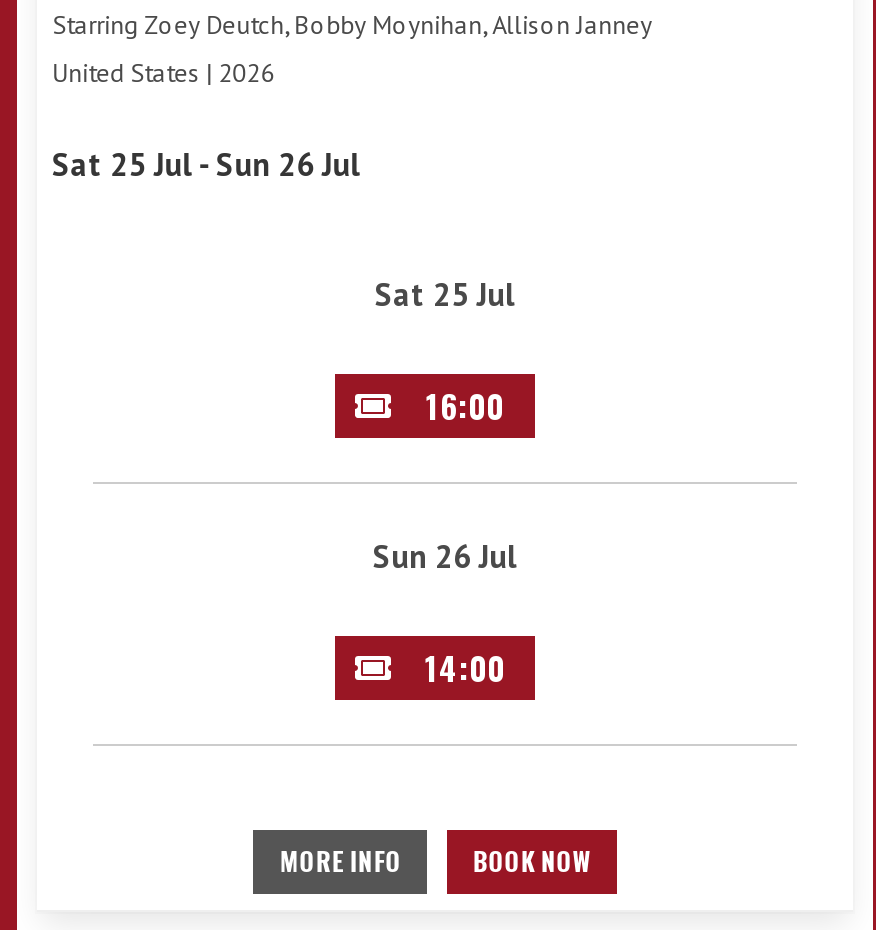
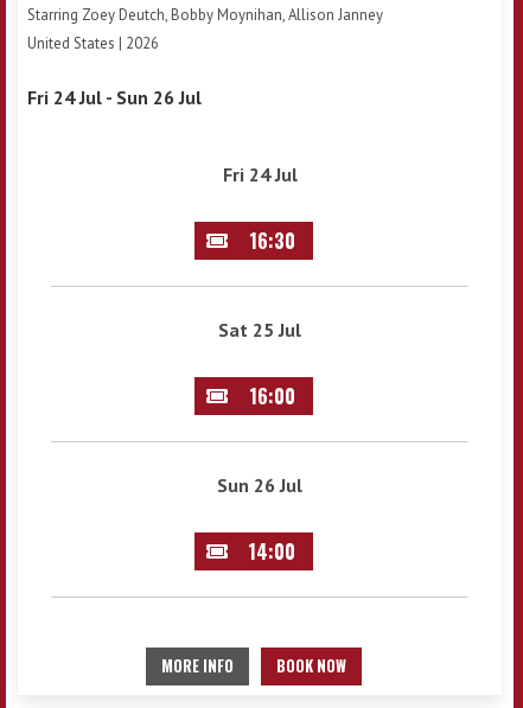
[52,143,360,183] Sat 25 Jul - Sun 26 Jul -> [27,85,297,255] Fri 24 Jul - Sun 26 Jul | Fri 24 Jul | 16:30

